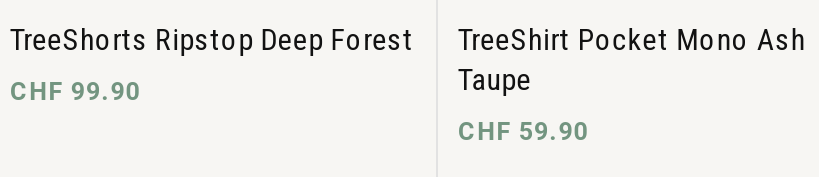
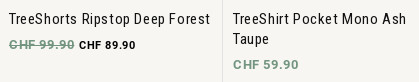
[10,76,141,106] CHF 99.90 -> [9,37,135,52] CHF 99.90 CHF 89.90

